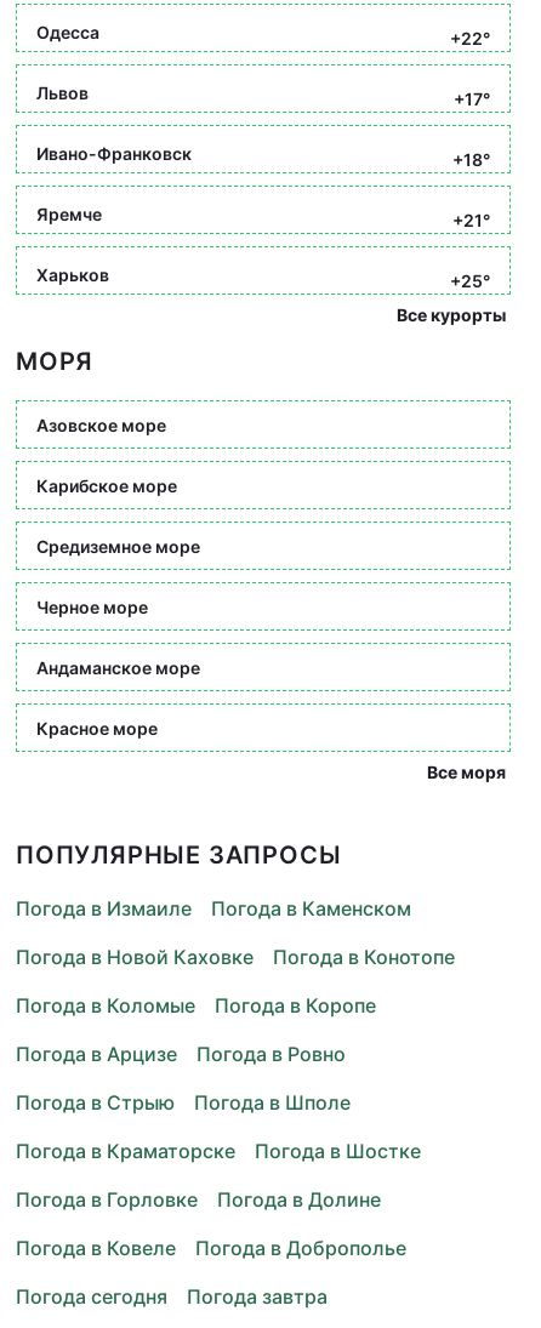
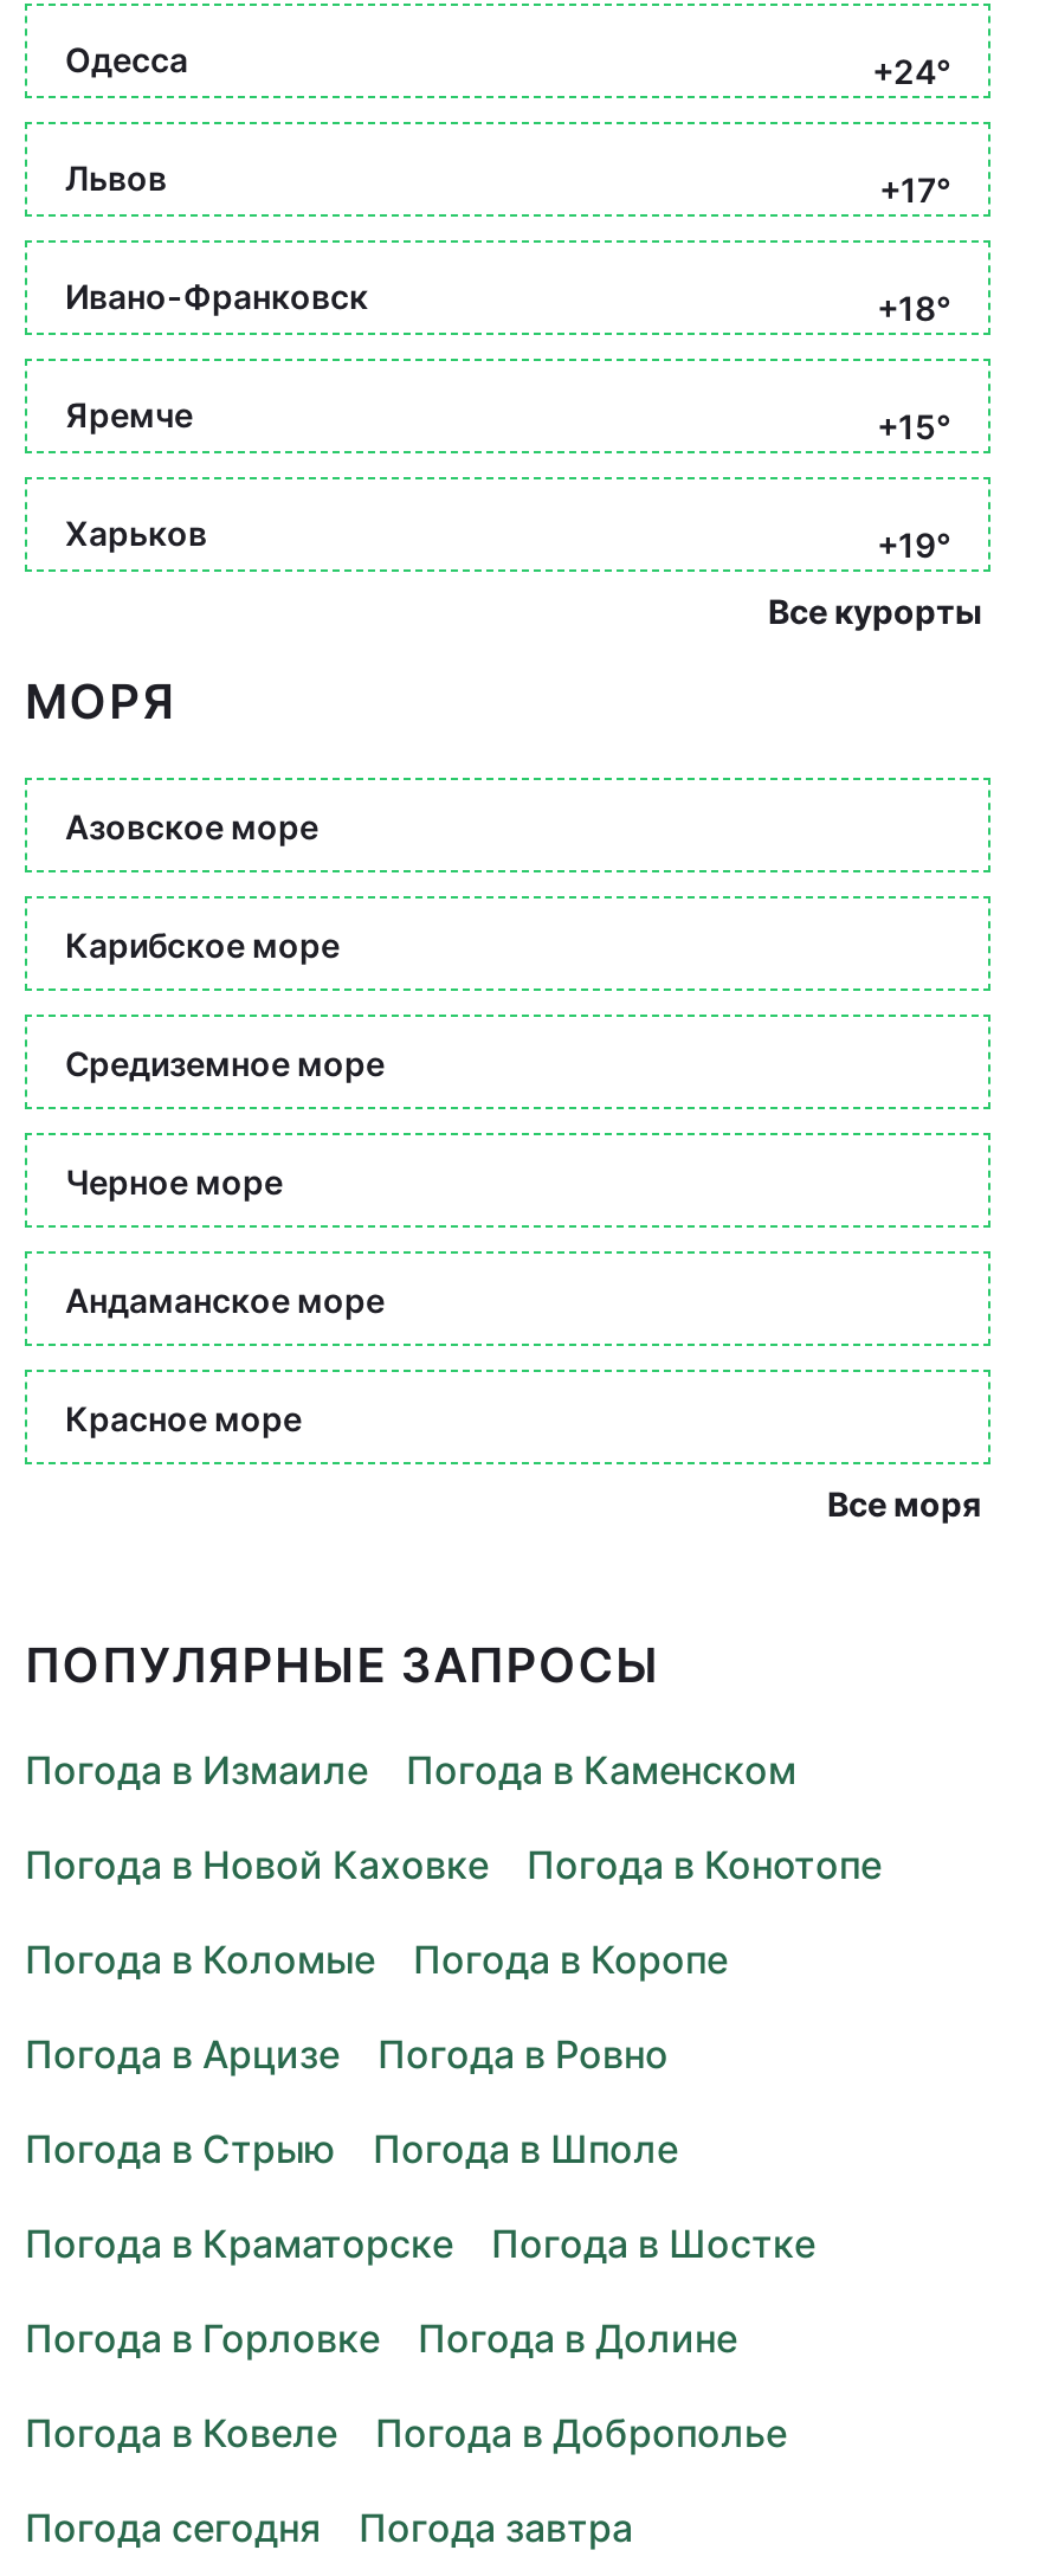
[450,28,490,49] +22° -> [872,51,950,91] +24°
[452,210,490,230] +21° -> [877,406,950,446] +15°
[450,270,490,291] +25° -> [877,524,950,565] +19°

